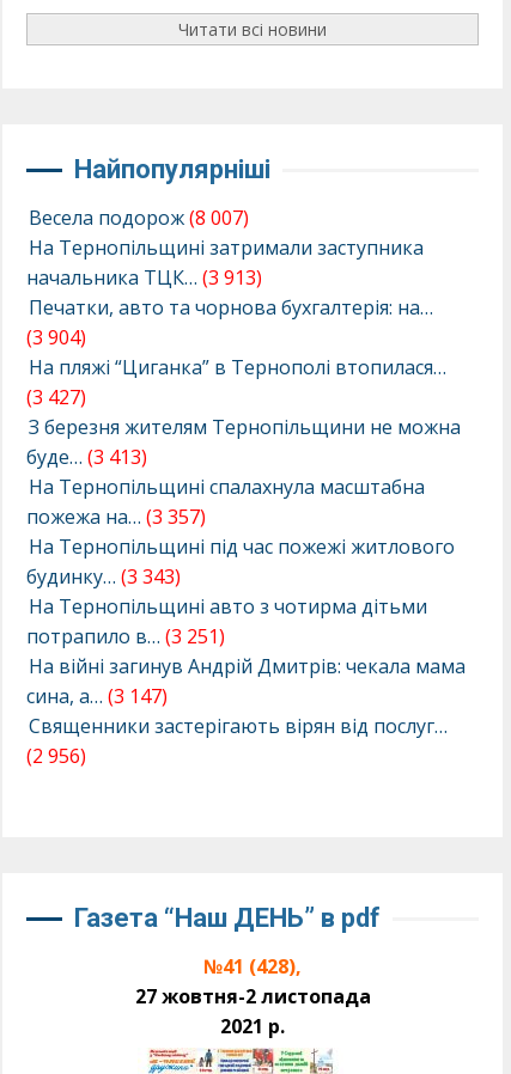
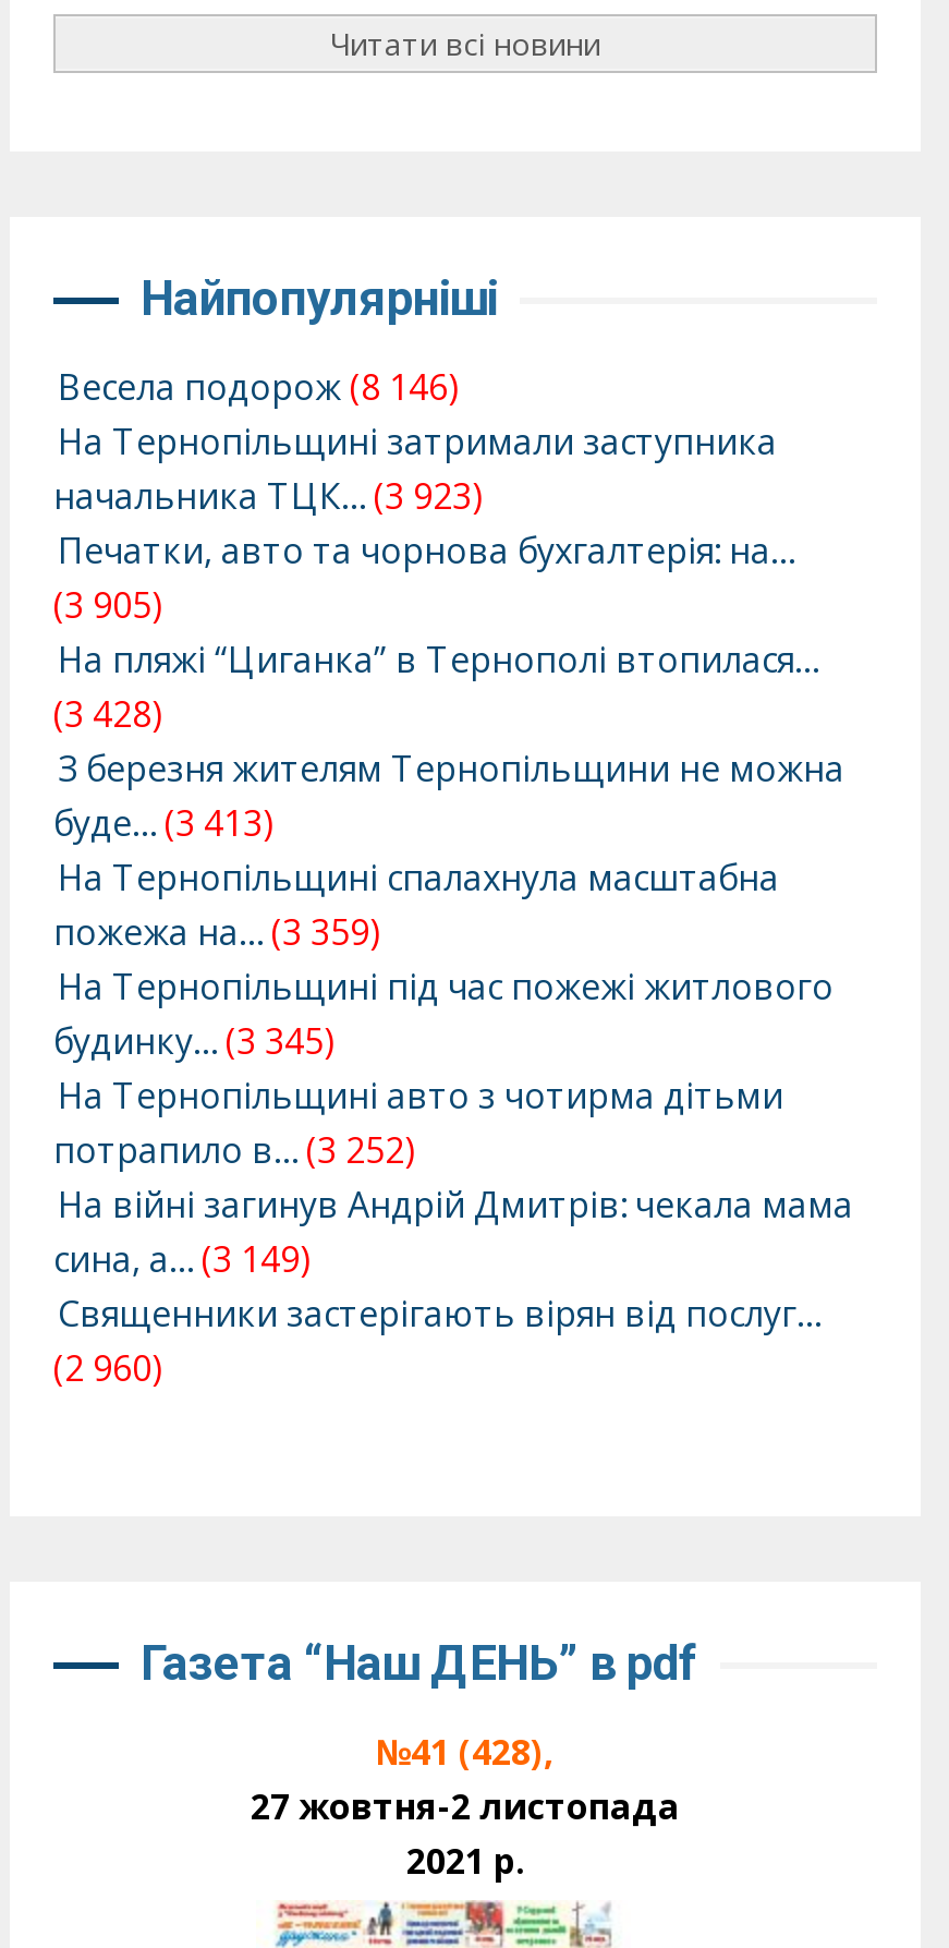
[29,205,249,231] Весела подорож (8 007) -> [58,363,459,411] Весела подорож (8 146)
[26,264,262,291] начальника ТЦК… (3 913) -> [53,472,483,520] начальника ТЦК… (3 923)
[26,324,86,350] (3 904) -> [53,581,162,629] (3 905)
[26,384,86,410] (3 427) -> [53,690,162,738] (3 428)
[26,504,206,530] пожежа на… (3 357) -> [53,908,380,956] пожежа на… (3 359)
[26,563,181,590] будинку… (3 343) -> [53,1017,334,1065] будинку… (3 345)
[26,623,225,649] потрапило в… (3 251) -> [53,1126,415,1174] потрапило в… (3 252)
[26,683,168,709] сина, а… (3 147) -> [53,1235,311,1283] сина, а… (3 149)
[26,743,86,769] (2 956) -> [53,1344,162,1392] (2 960)

